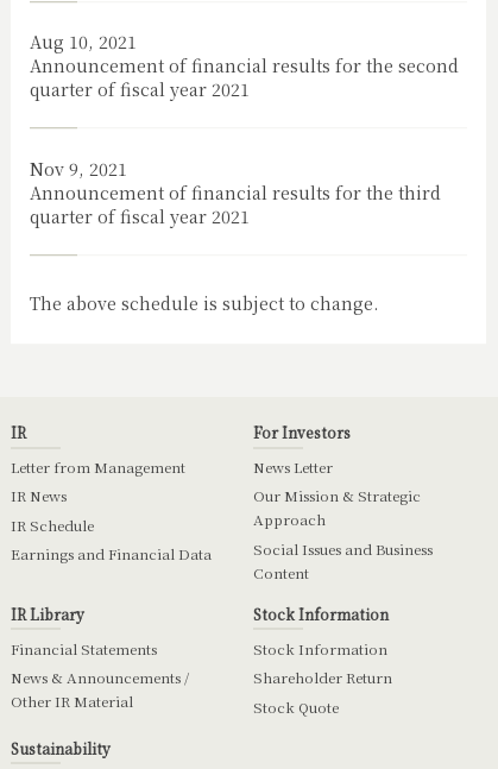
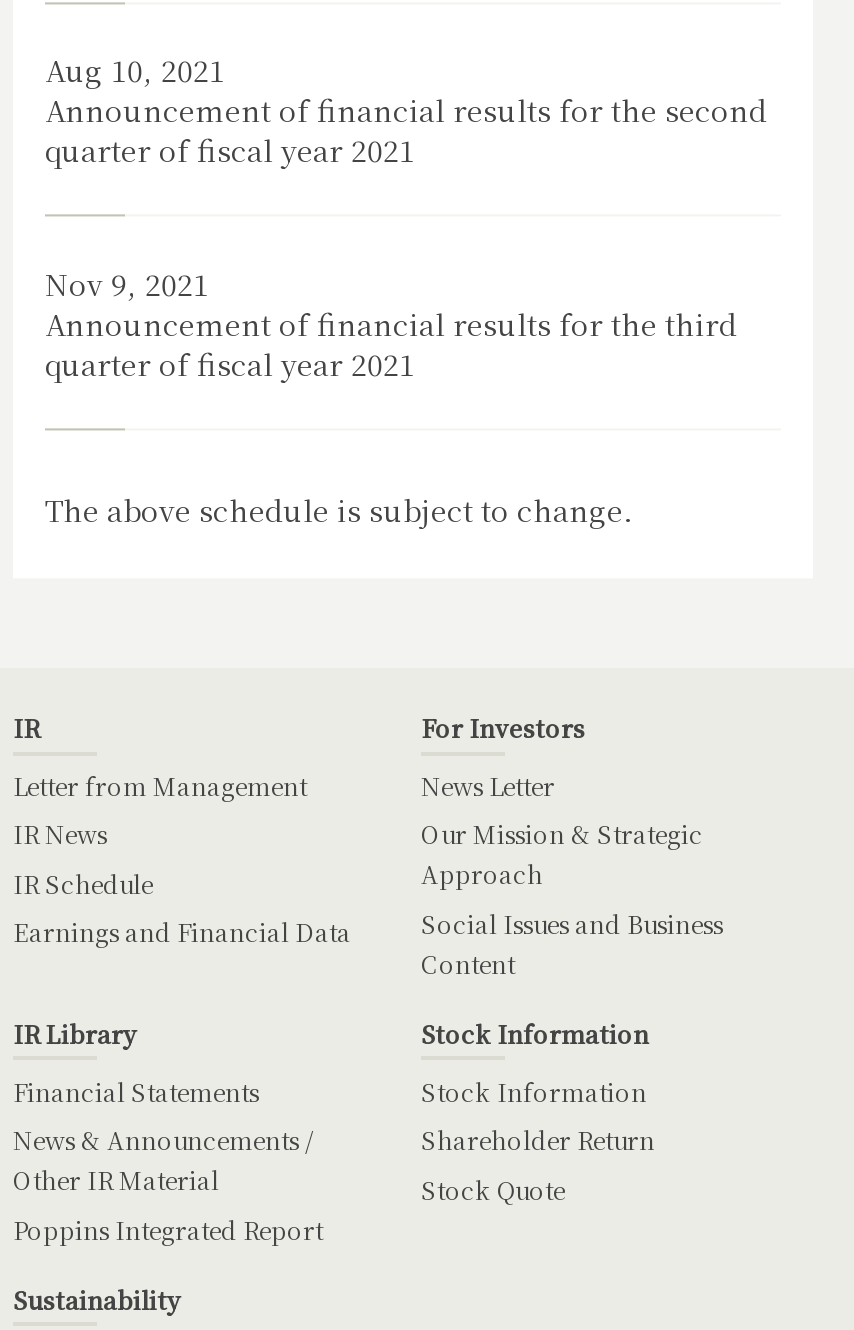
none -> [13,1211,323,1245] Poppins Integrated Report

